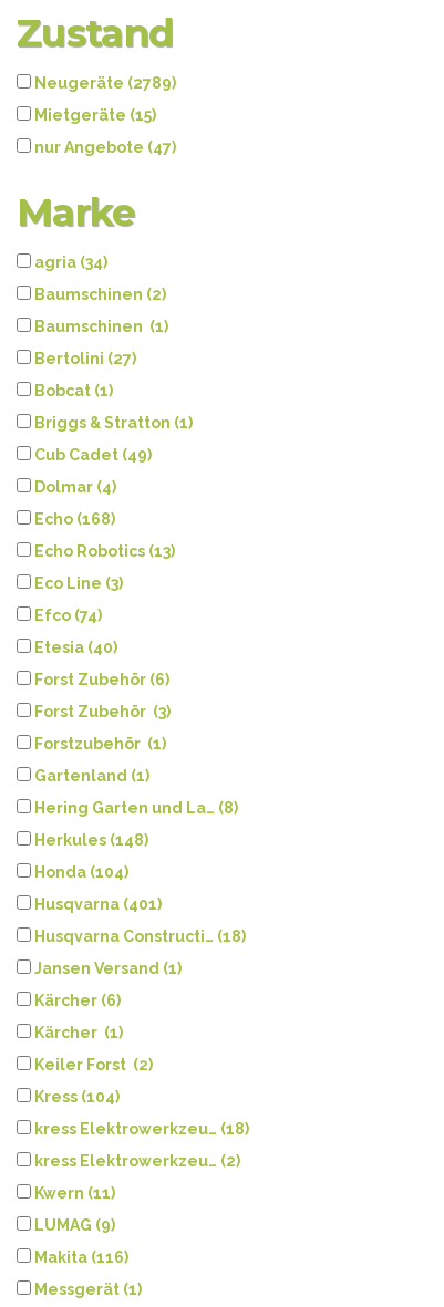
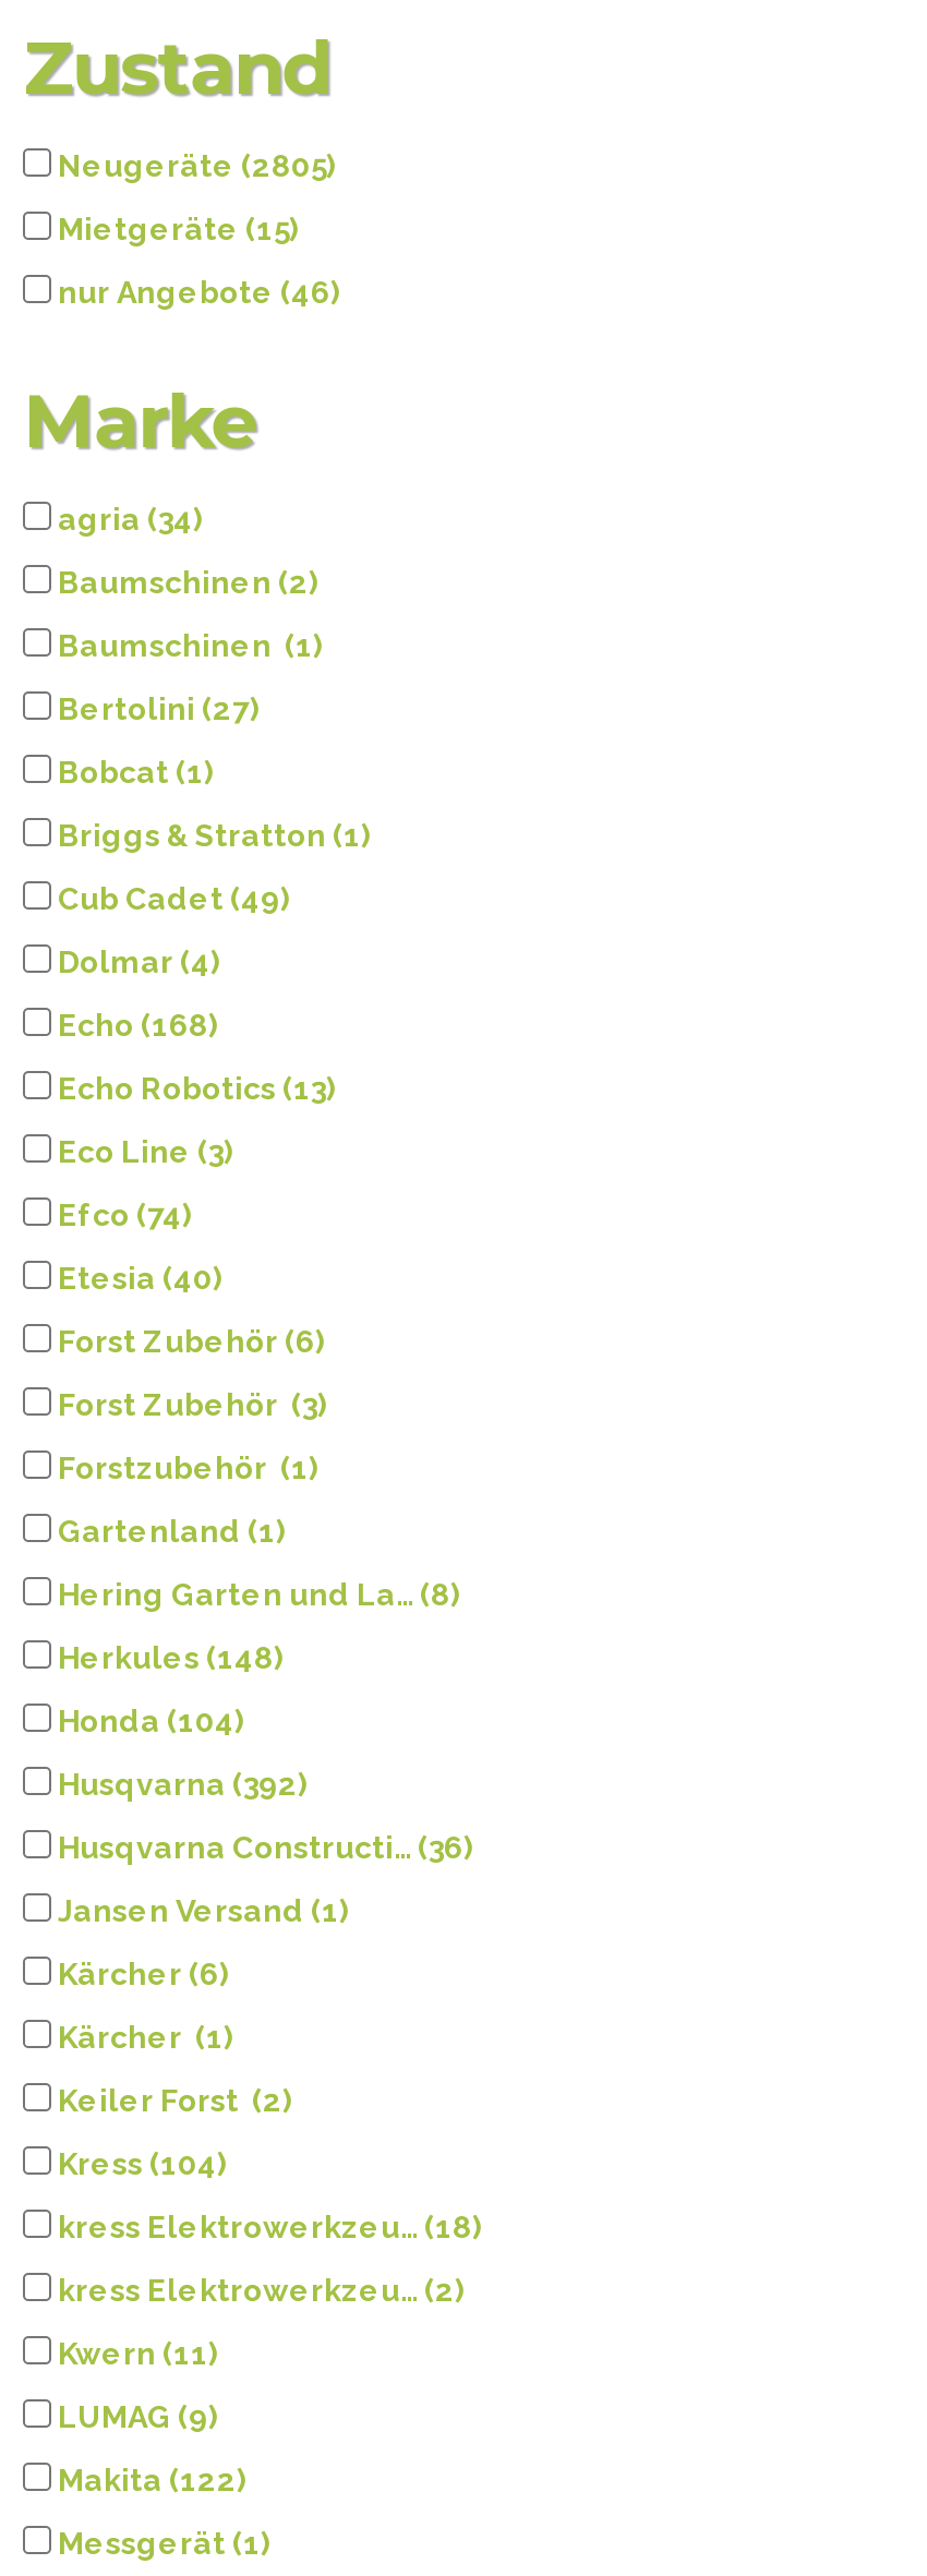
[34,74,176,92] Neugeräte (2789) -> [58,148,335,183] Neugeräte (2805)
[34,138,176,156] nur Angebote (47) -> [58,275,339,310] nur Angebote (46)
[34,895,162,913] Husqvarna (401) -> [58,1767,306,1802] Husqvarna (392)
[34,927,246,945] Husqvarna Constructi… (18) -> [58,1830,472,1865] Husqvarna Constructi… (36)
[34,1248,128,1266] Makita (116) -> [58,2463,245,2497] Makita (122)

